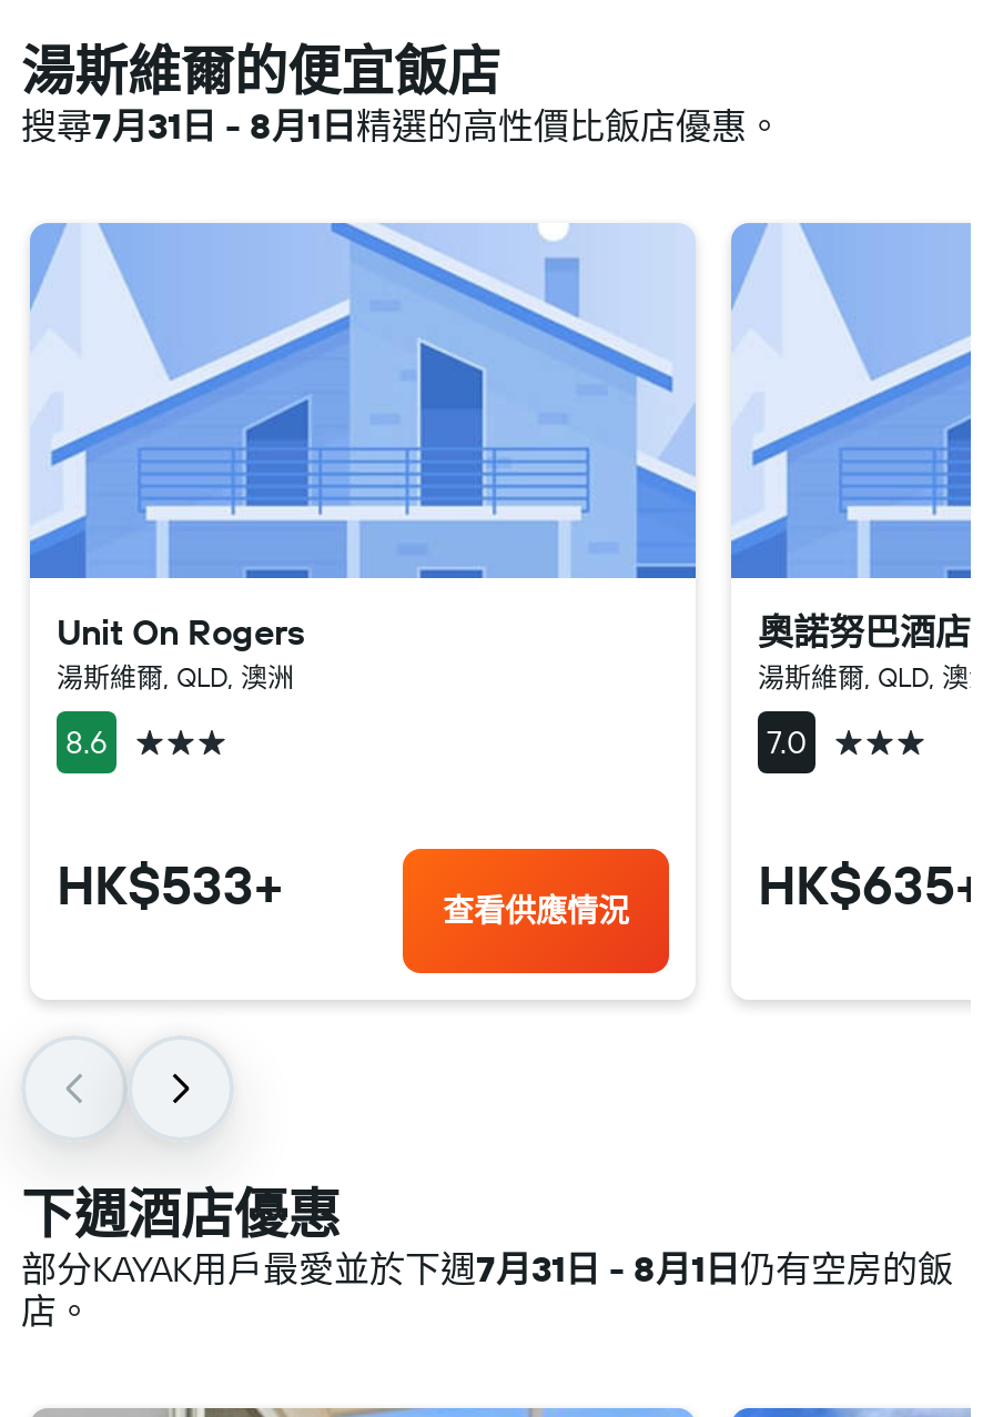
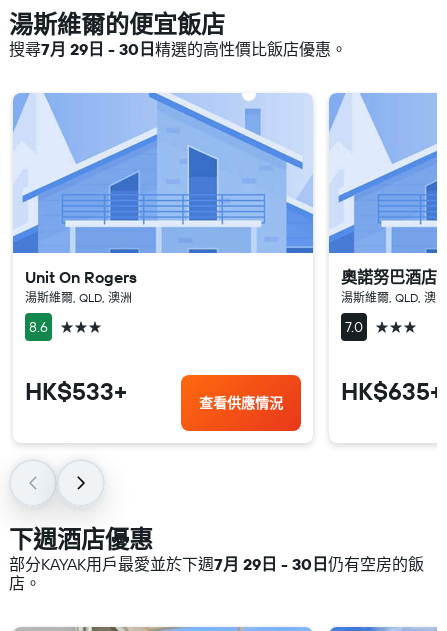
[21,103,782,148] 搜尋7月31日 - 8月1日精選的高性價比飯店優惠。 -> [9,39,347,59] 搜尋7月 29日 - 30日精選的高性價比飯店優惠。
[21,1246,953,1291] 部分KAYAK用戶最愛並於下週7月31日 - 8月1日仍有空房的飯 -> [9,554,424,574] 部分KAYAK用戶最愛並於下週7月 29日 - 30日仍有空房的飯

